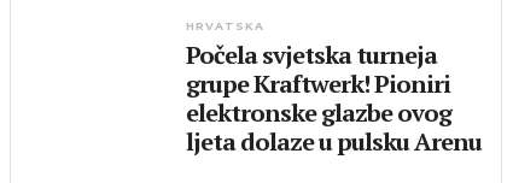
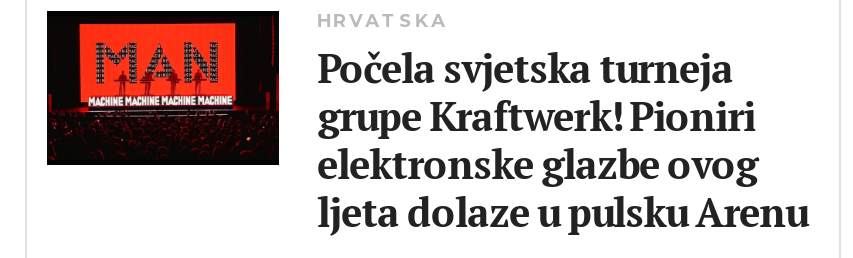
none -> [45,9,281,167] [image]

